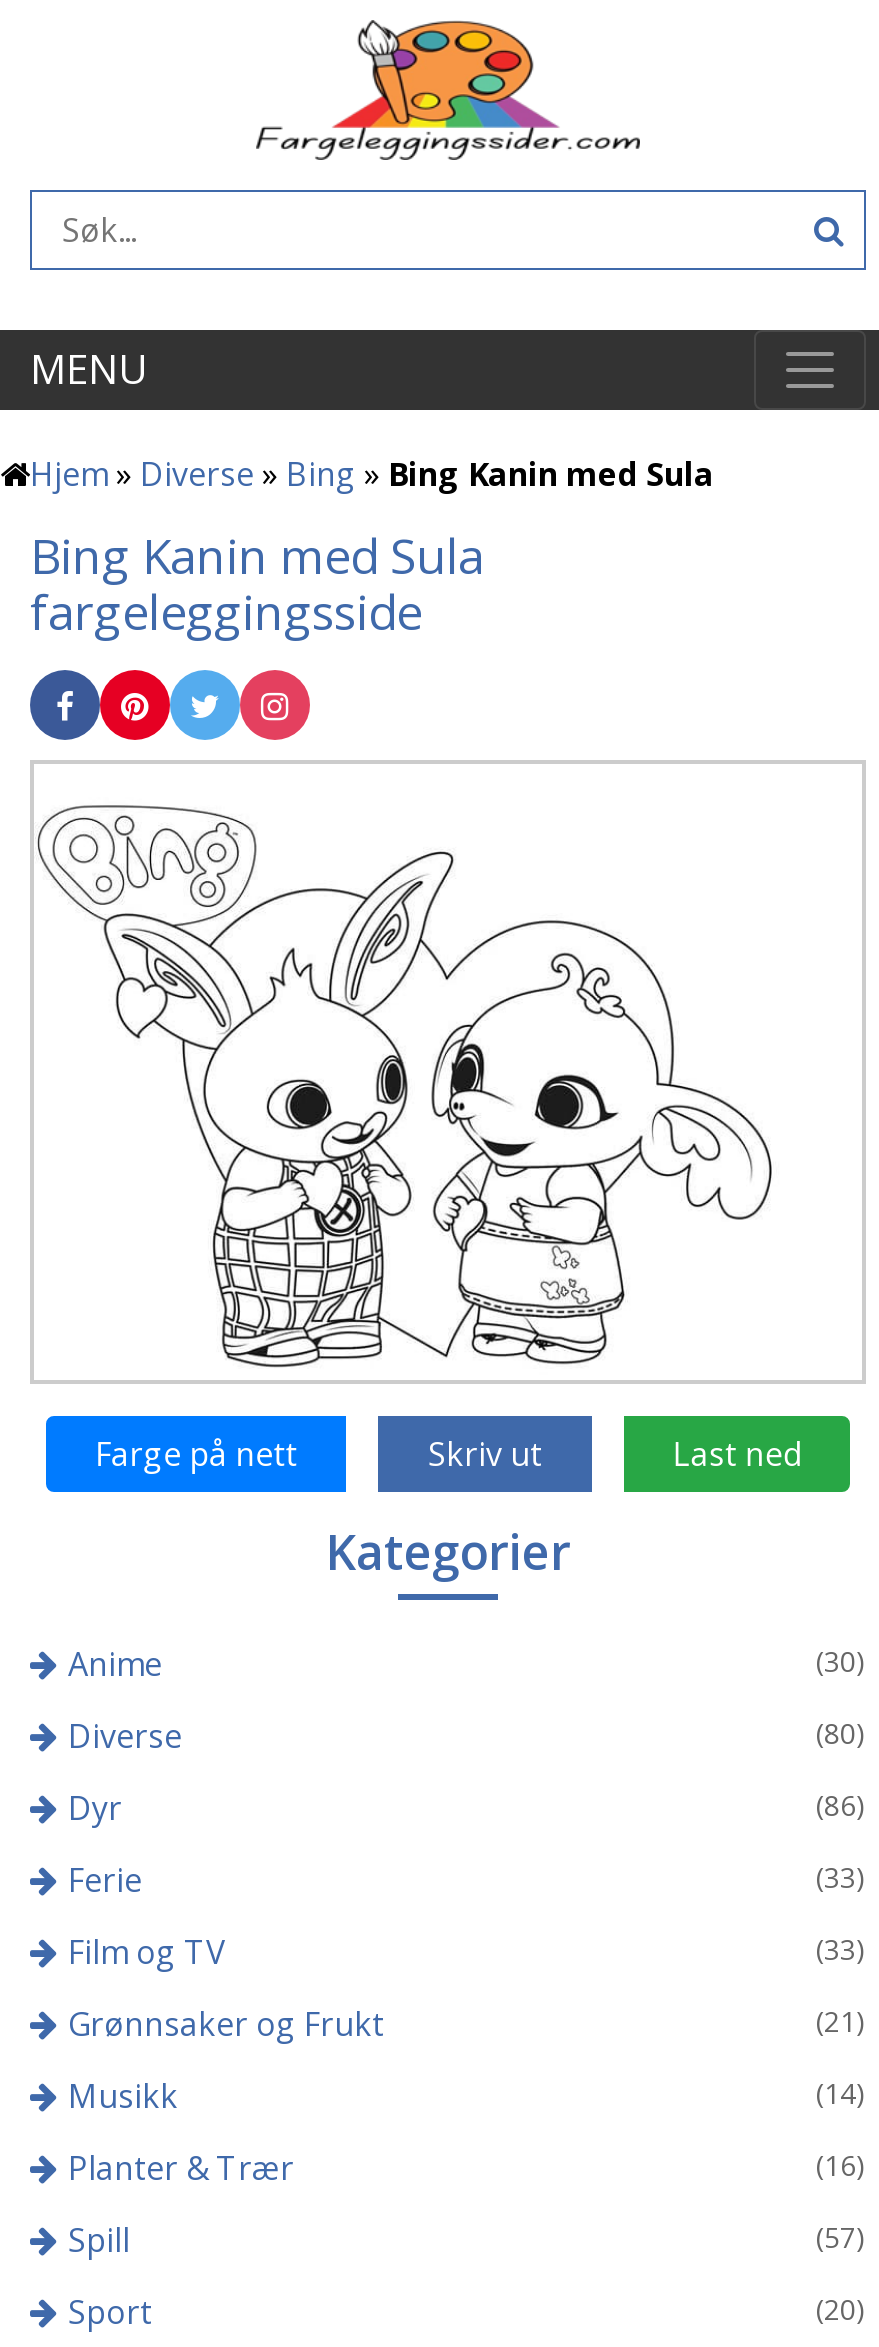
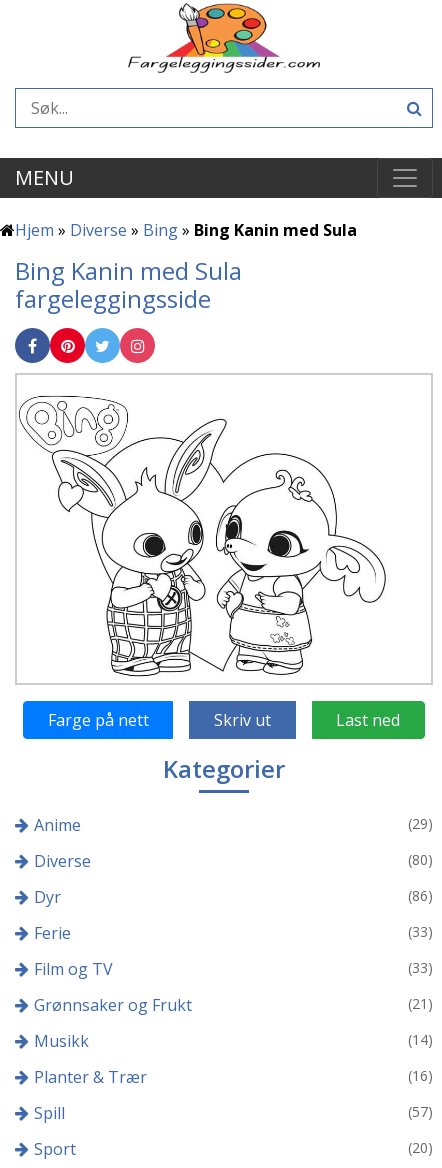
[816,1642,866,1680] (30) -> [408,814,433,833] (29)

